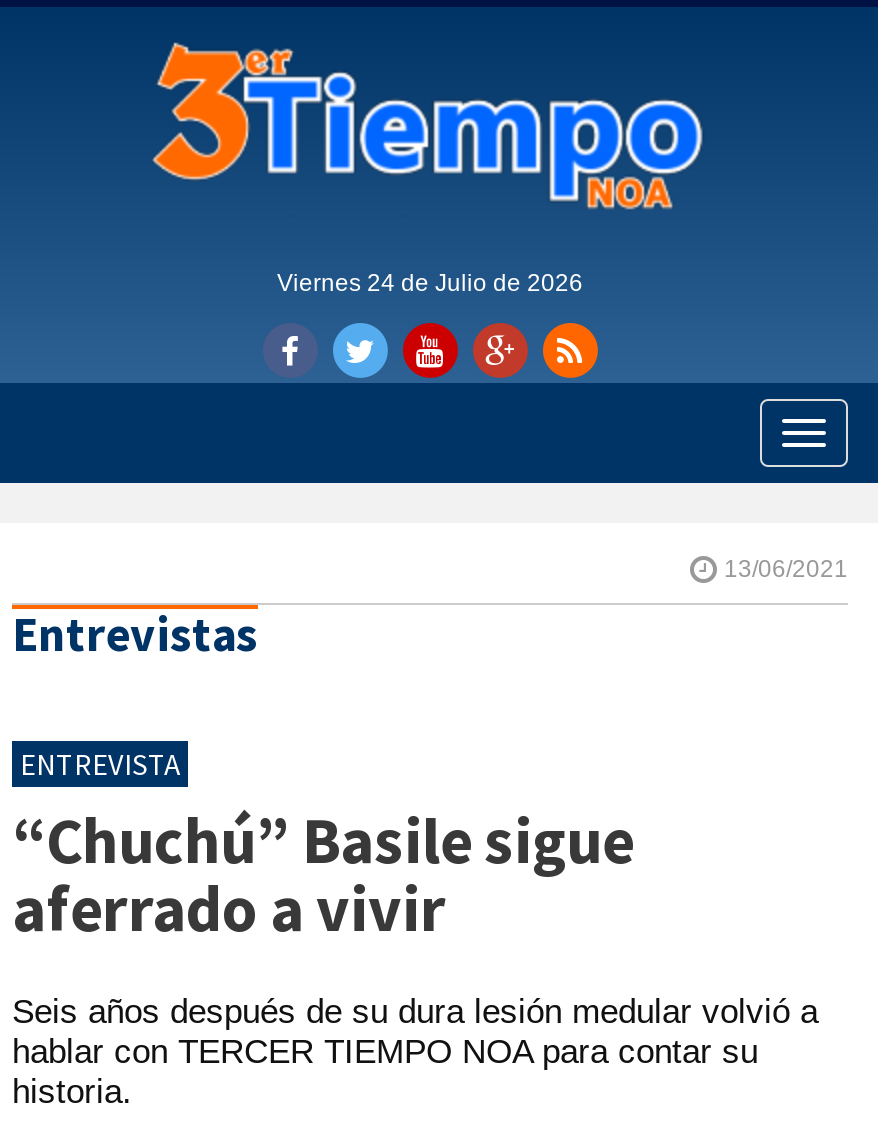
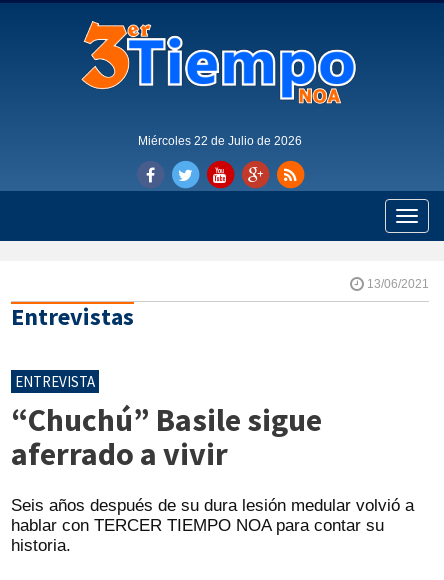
[277,269,583,297] Viernes 24 de Julio de 2026 -> [138,134,302,148] Miércoles 22 de Julio de 2026

